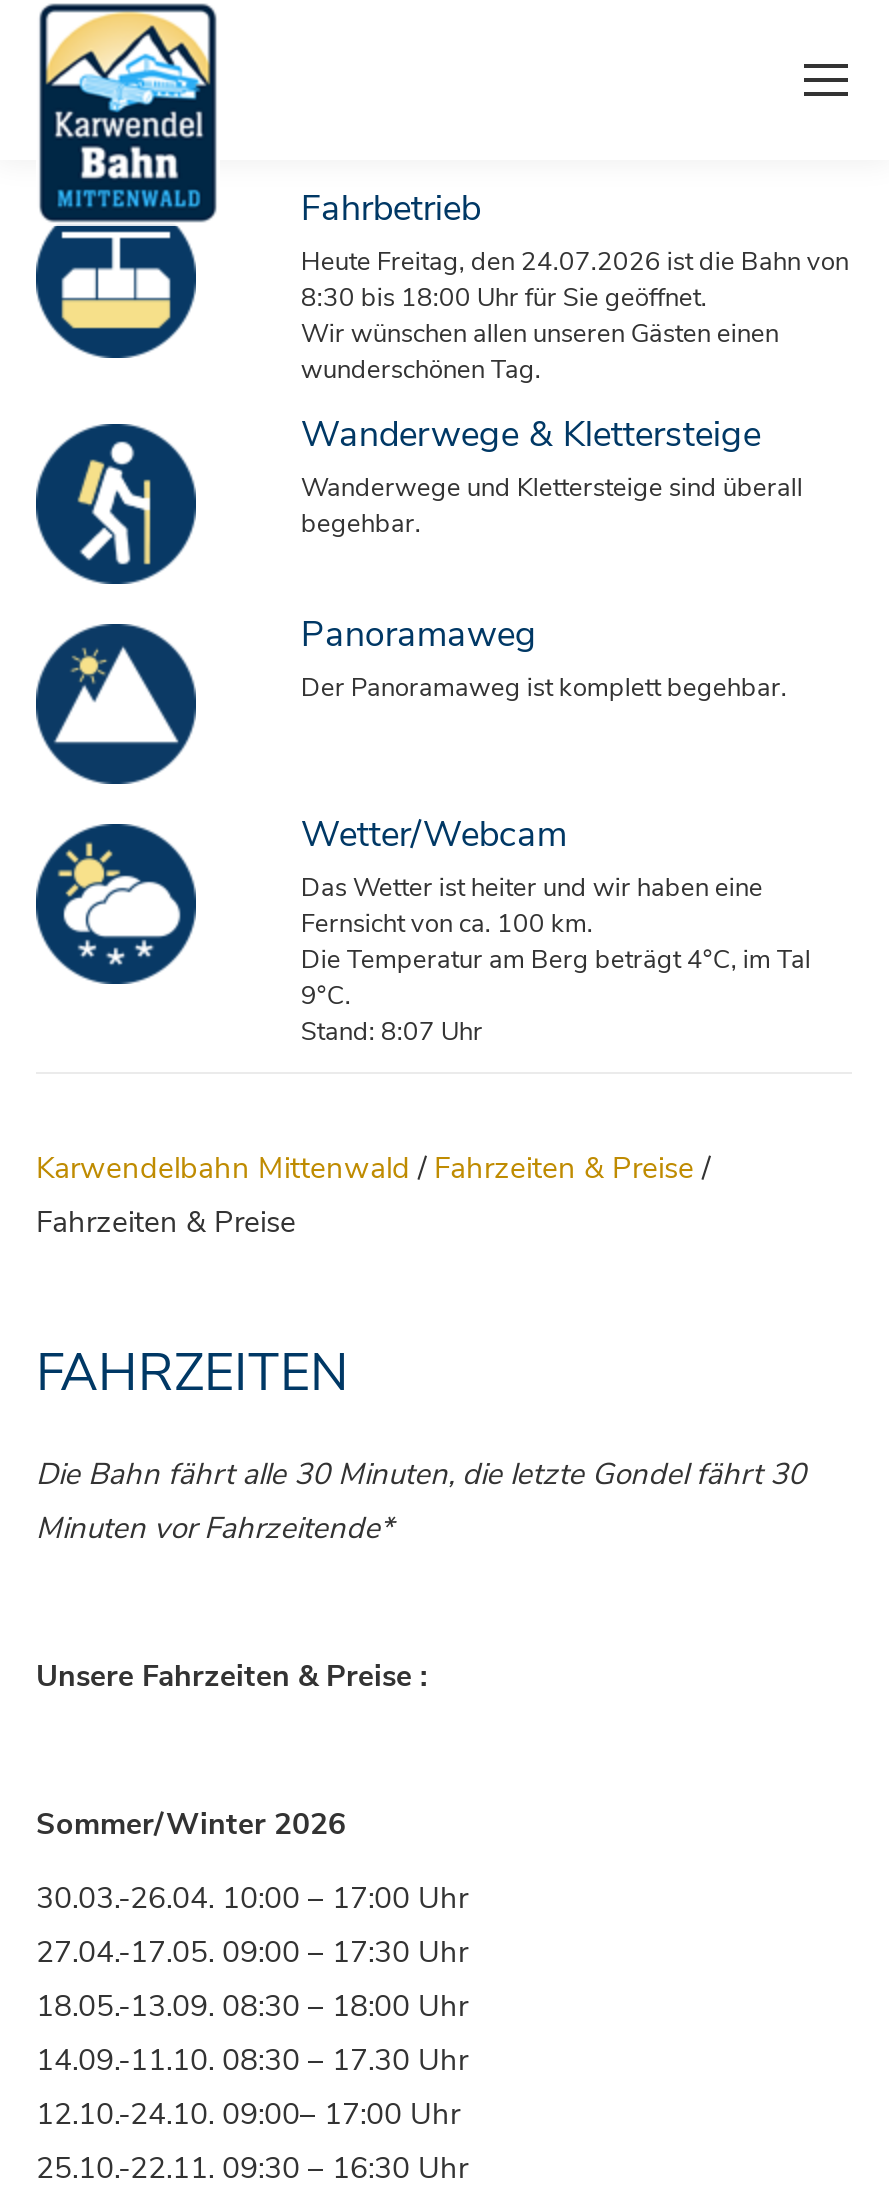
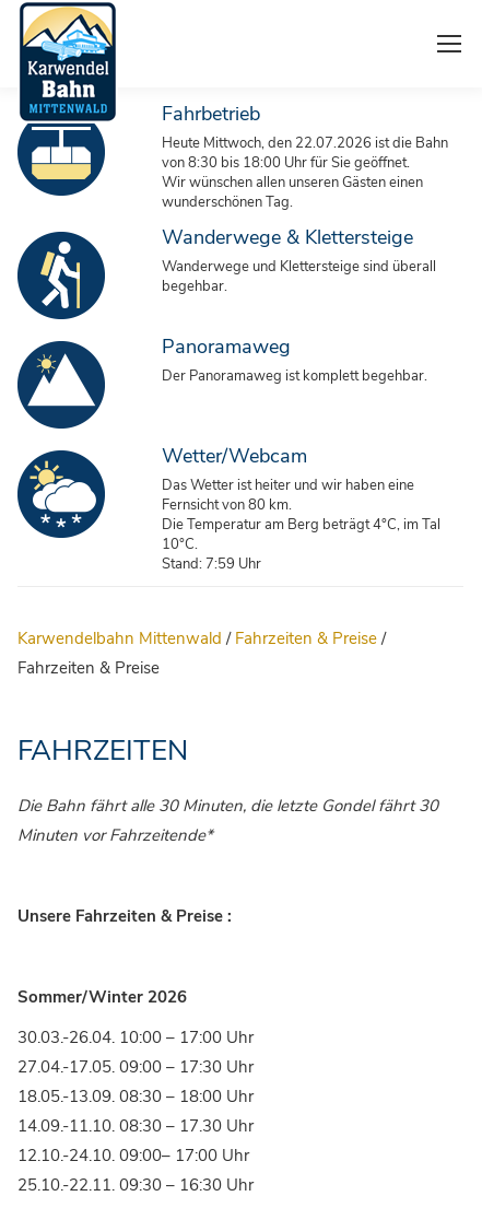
[301,244,849,316] Heute Freitag, den 24.07.2026 ist die Bahn von | 8:30 bis 18:00 Uhr für Sie geöffnet. -> [162,133,449,173] Heute Mittwoch, den 22.07.2026 ist die Bahn | von 8:30 bis 18:00 Uhr für Sie geöffnet.
[301,906,593,942] Fernsicht von ca. 100 km. -> [162,495,292,515] Fernsicht von 80 km.
[301,978,483,1050] 9°C. | Stand: 8:07 Uhr -> [162,535,262,574] 10°C. | Stand: 7:59 Uhr

